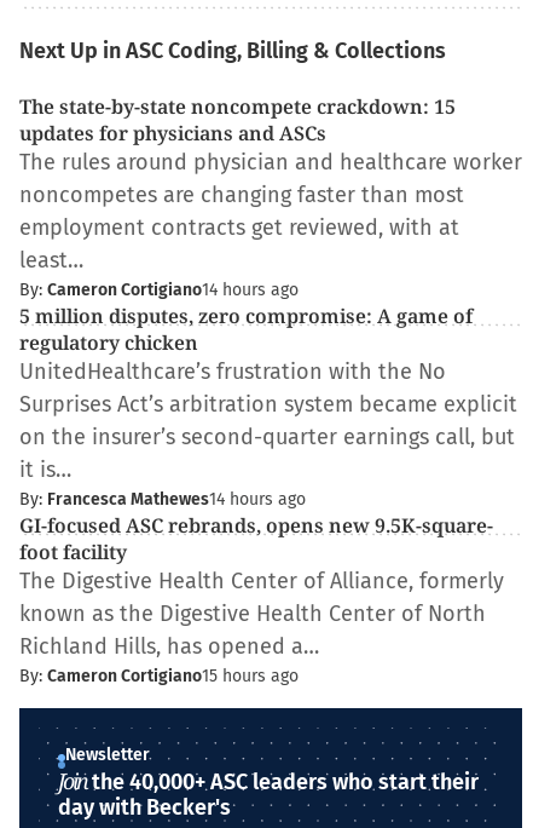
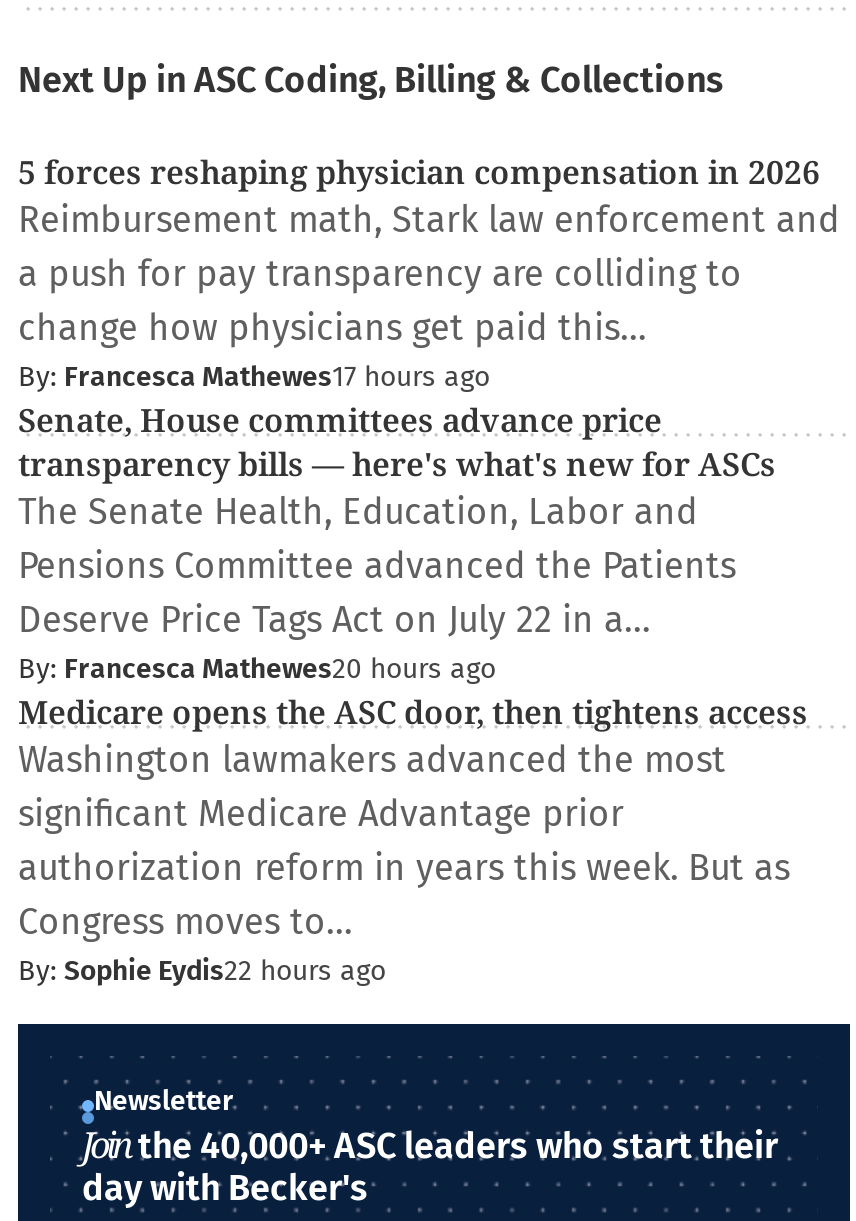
[19,93,522,686] The state-by-state noncompete crackdown: 15 | updates for physicians and ASCs | The rules around physician and healthcare worker | noncompetes are changing faster than most | employment contracts get reviewed, with at | least… | By: Cameron Cortigiano14 hours ago | 5 million disputes, zero compromise: A game of | regulatory chicken | UnitedHealthcare’s frustration with the No | Surprises Act’s arbitration system became explicit | on the insurer’s second-quarter earnings call, but | it is… | By: Francesca Mathewes14 hours ago | GI-focused ASC rebrands, opens new 9.5K-square- | foot facility | The Digestive Health Center of Alliance, formerly | known as the Digestive Health Center of North | Richland Hills, has opened a… | By: Cameron Cortigiano15 hours ago -> [18,150,840,988] 5 forces reshaping physician compensation in 2026 | Reimbursement math, Stark law enforcement and | a push for pay transparency are colliding to | change how physicians get paid this… | By: Francesca Mathewes17 hours ago | Senate, House committees advance price | transparency bills — here's what's new for ASCs | The Senate Health, Education, Labor and | Pensions Committee advanced the Patients | Deserve Price Tags Act on July 22 in a… | By: Francesca Mathewes20 hours ago | Medicare opens the ASC door, then tightens access | Washington lawmakers advanced the most | significant Medicare Advantage prior | authorization reform in years this week. But as | Congress moves to… | By: Sophie Eydis22 hours ago

